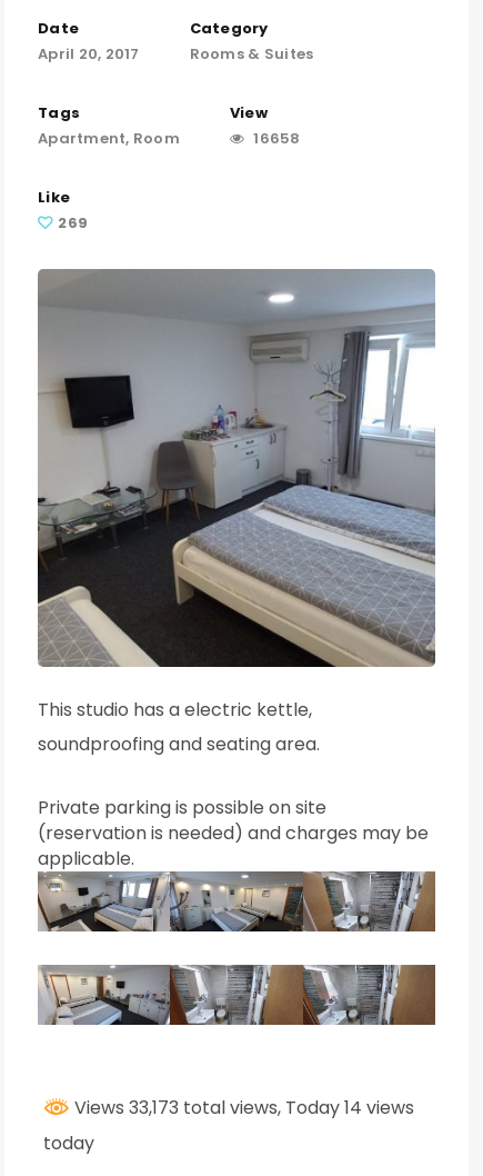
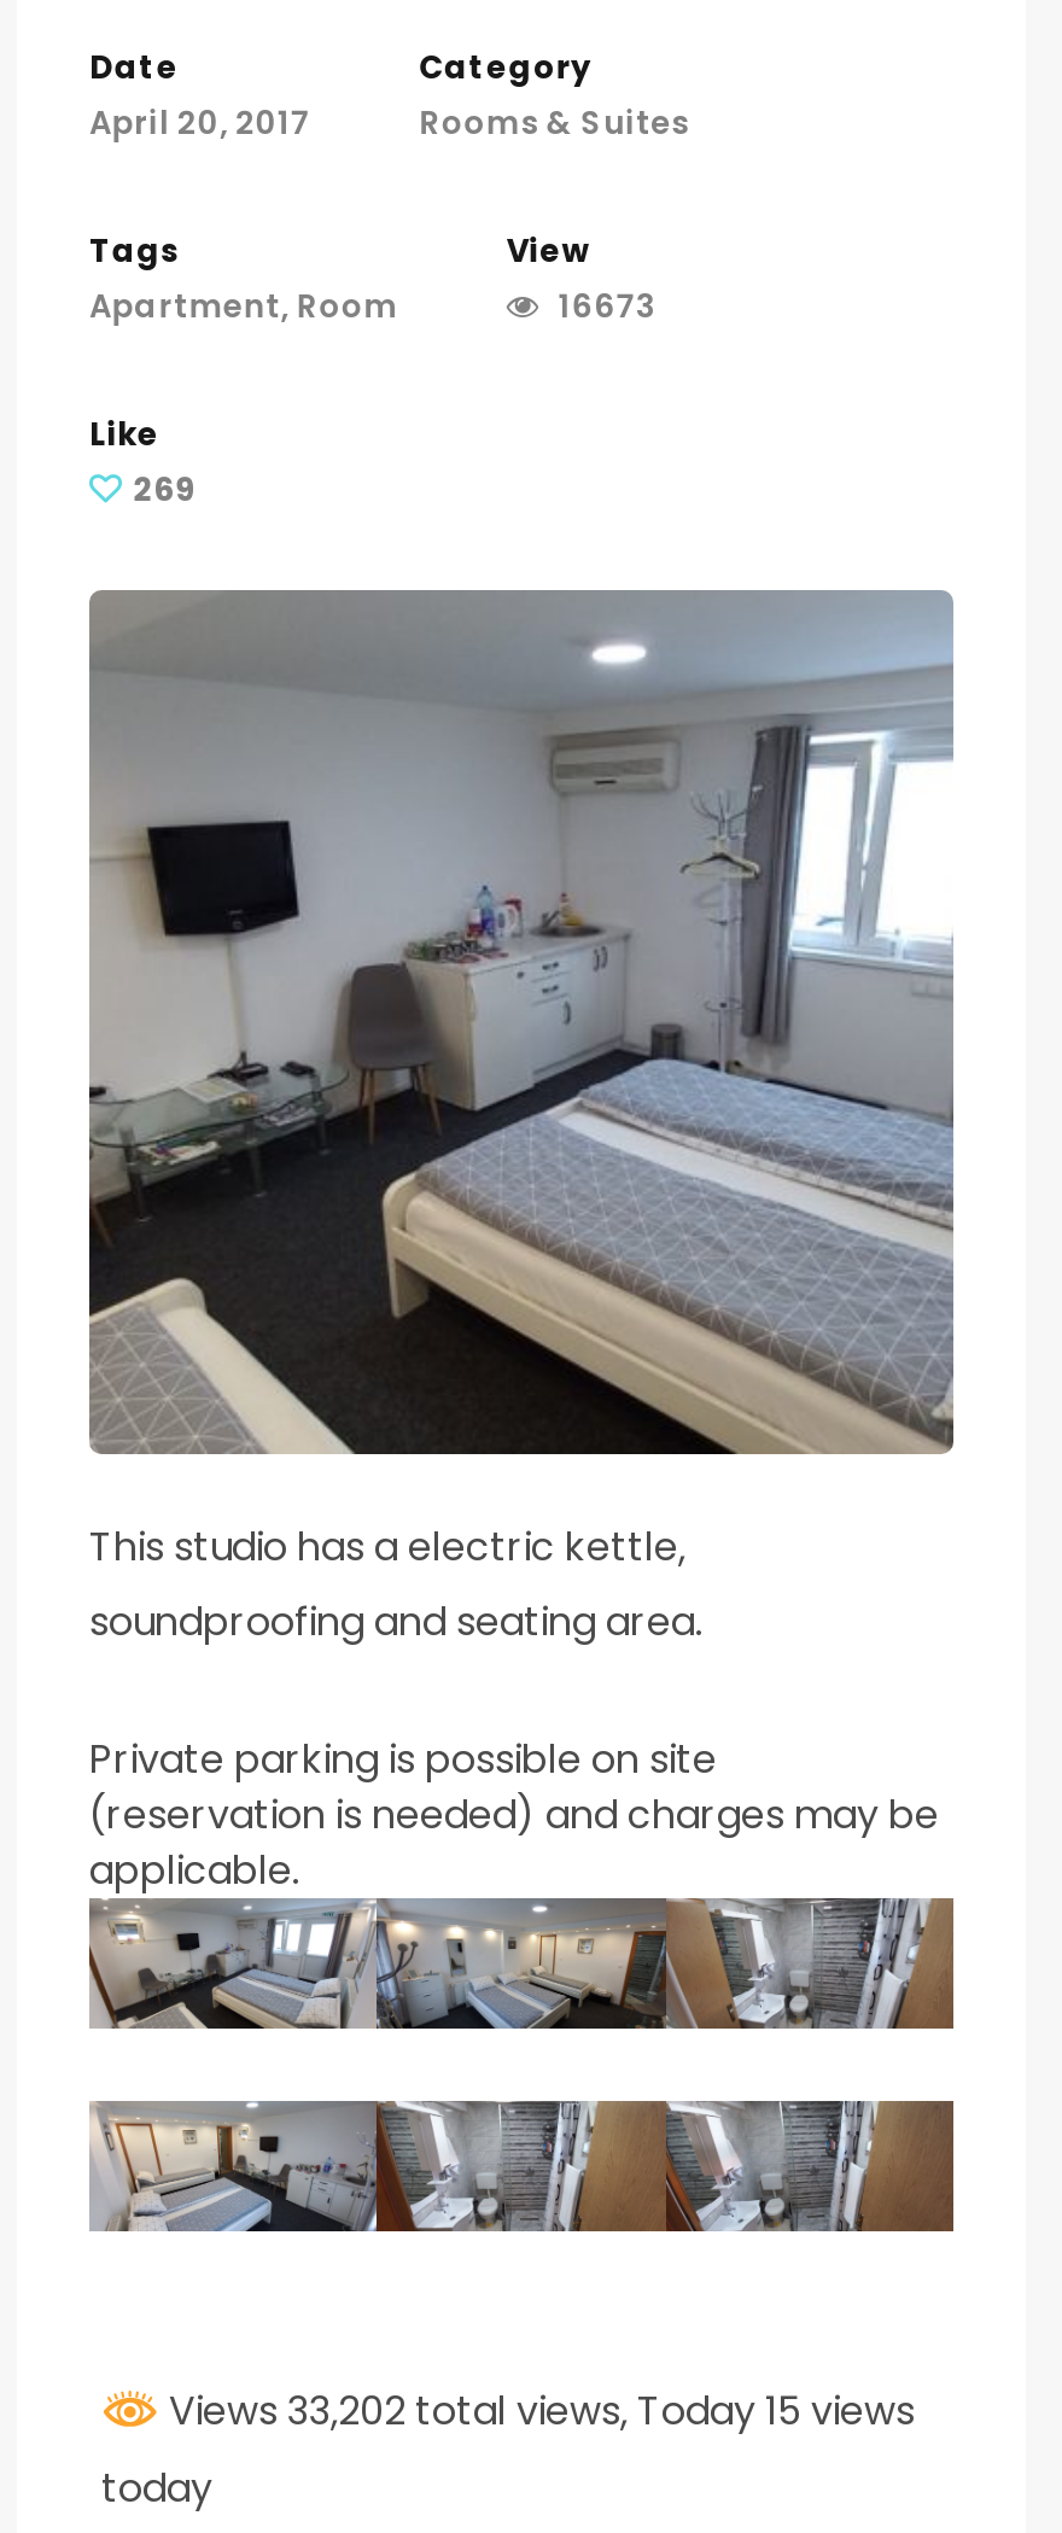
[250,128,301,149] 16658 -> [551,284,656,329] 16673
[70,1095,414,1120] Views 33,173 total views, Today 14 views -> [159,2382,915,2438] Views 33,202 total views, Today 15 views

